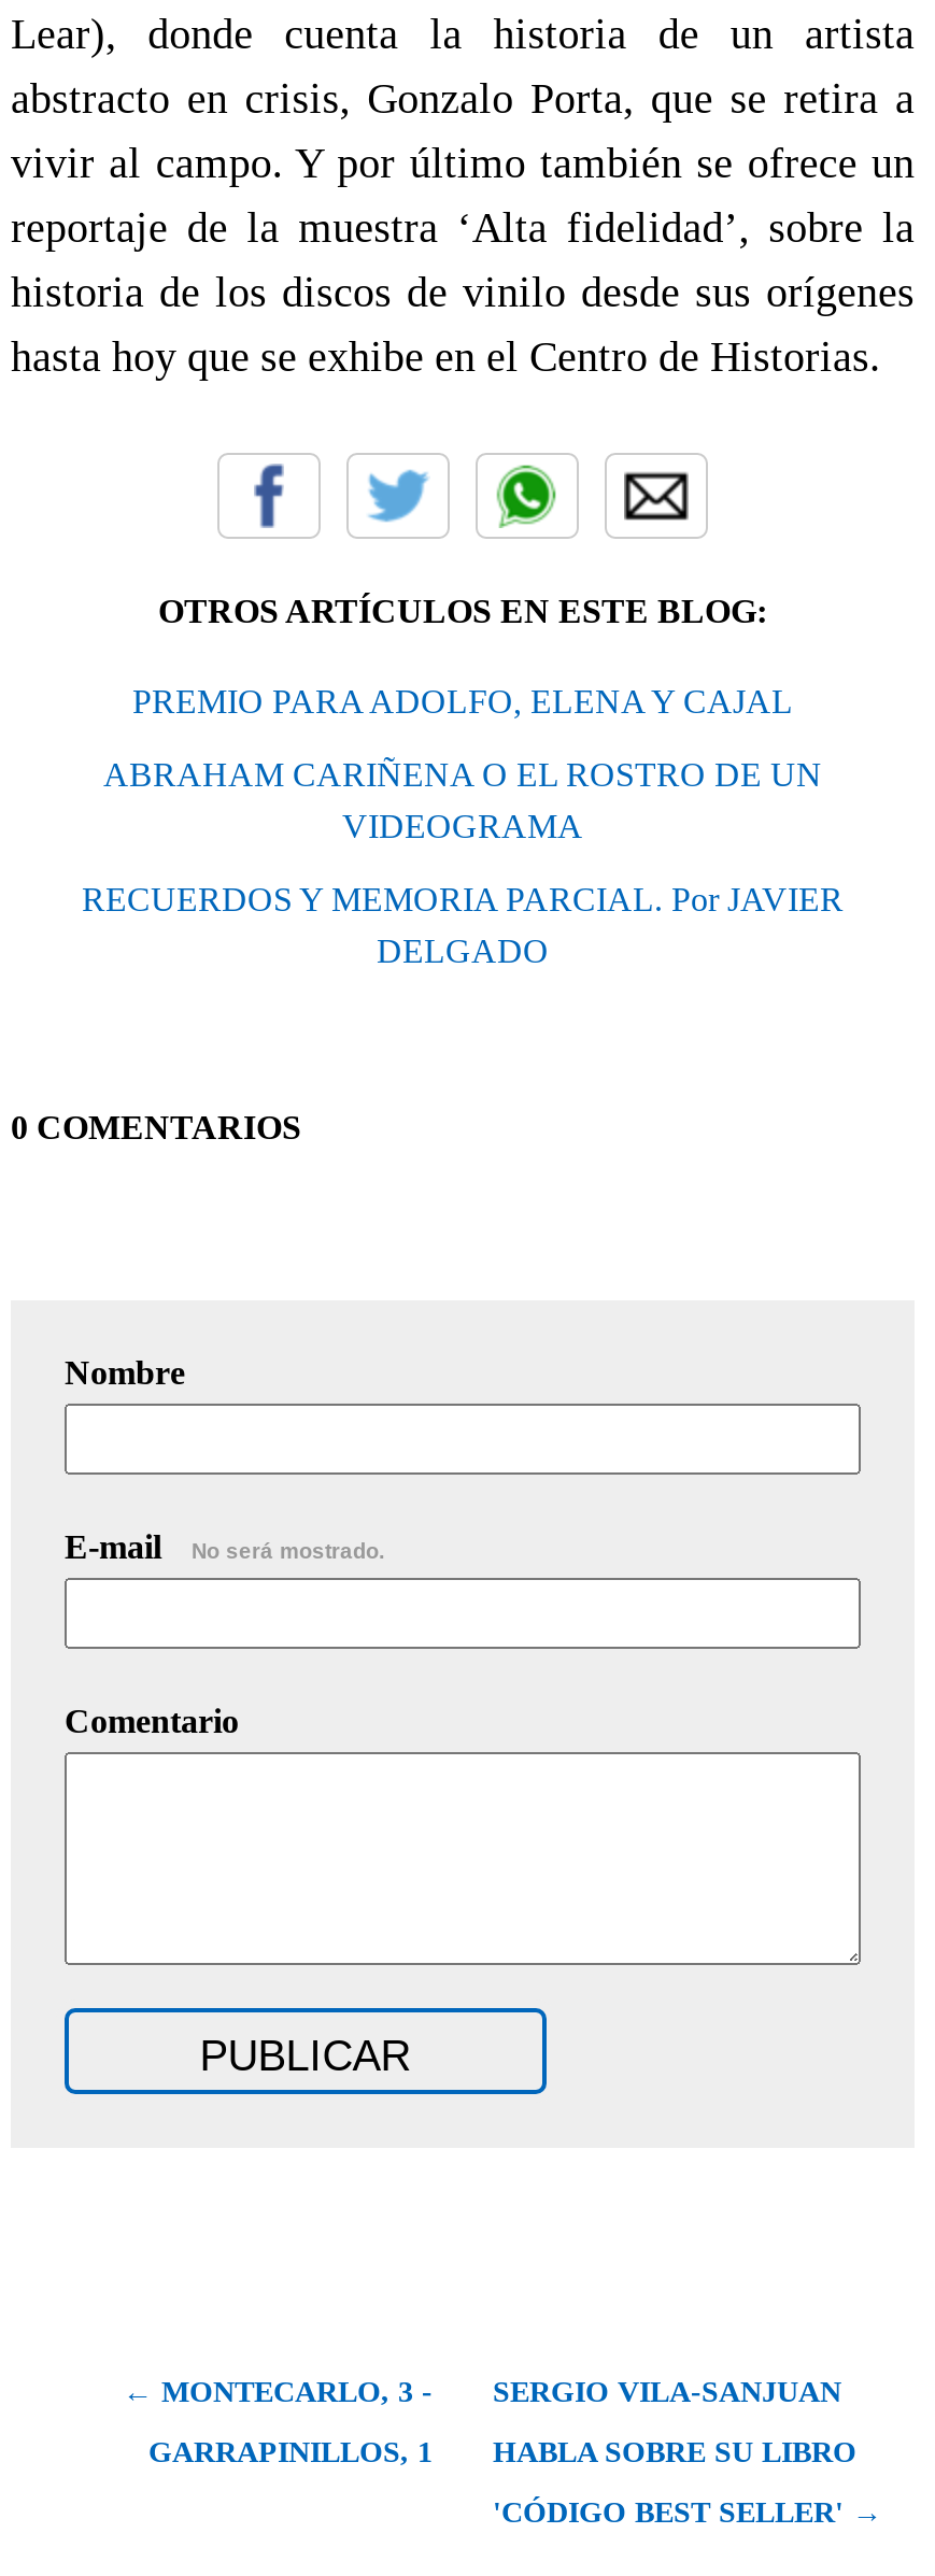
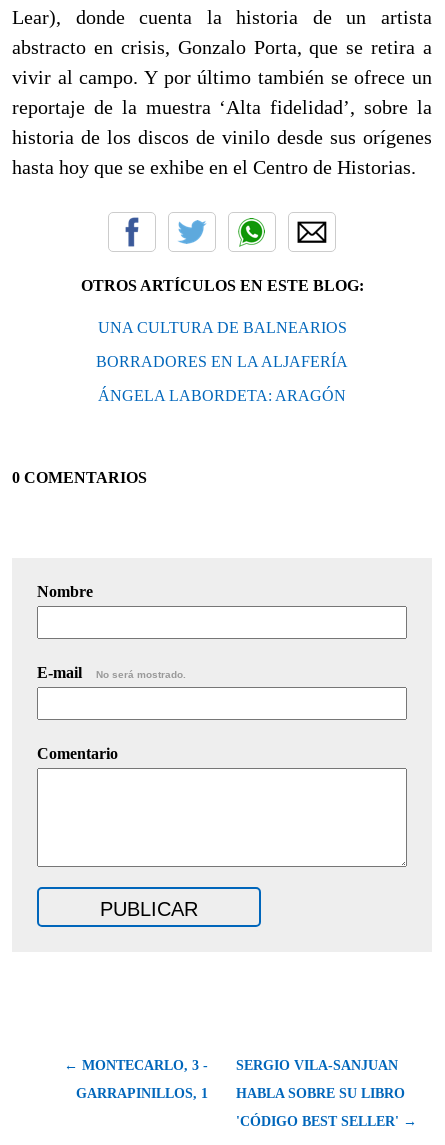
[132,683,793,719] PREMIO PARA ADOLFO, ELENA Y CAJAL -> [97,319,346,336] UNA CULTURA DE BALNEARIOS
[103,756,822,844] ABRAHAM CARIÑENA O EL ROSTRO DE UN | VIDEOGRAMA -> [96,353,348,370] BORRADORES EN LA ALJAFERÍA
[82,880,844,969] RECUERDOS Y MEMORIA PARCIAL. Por JAVIER | DELGADO -> [98,387,346,404] ÁNGELA LABORDETA: ARAGÓN

